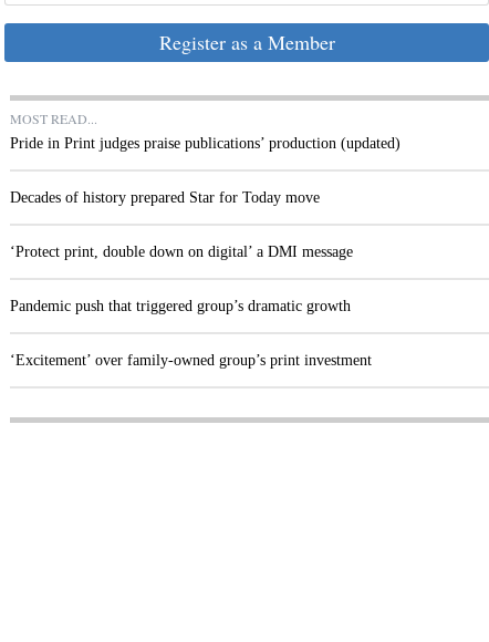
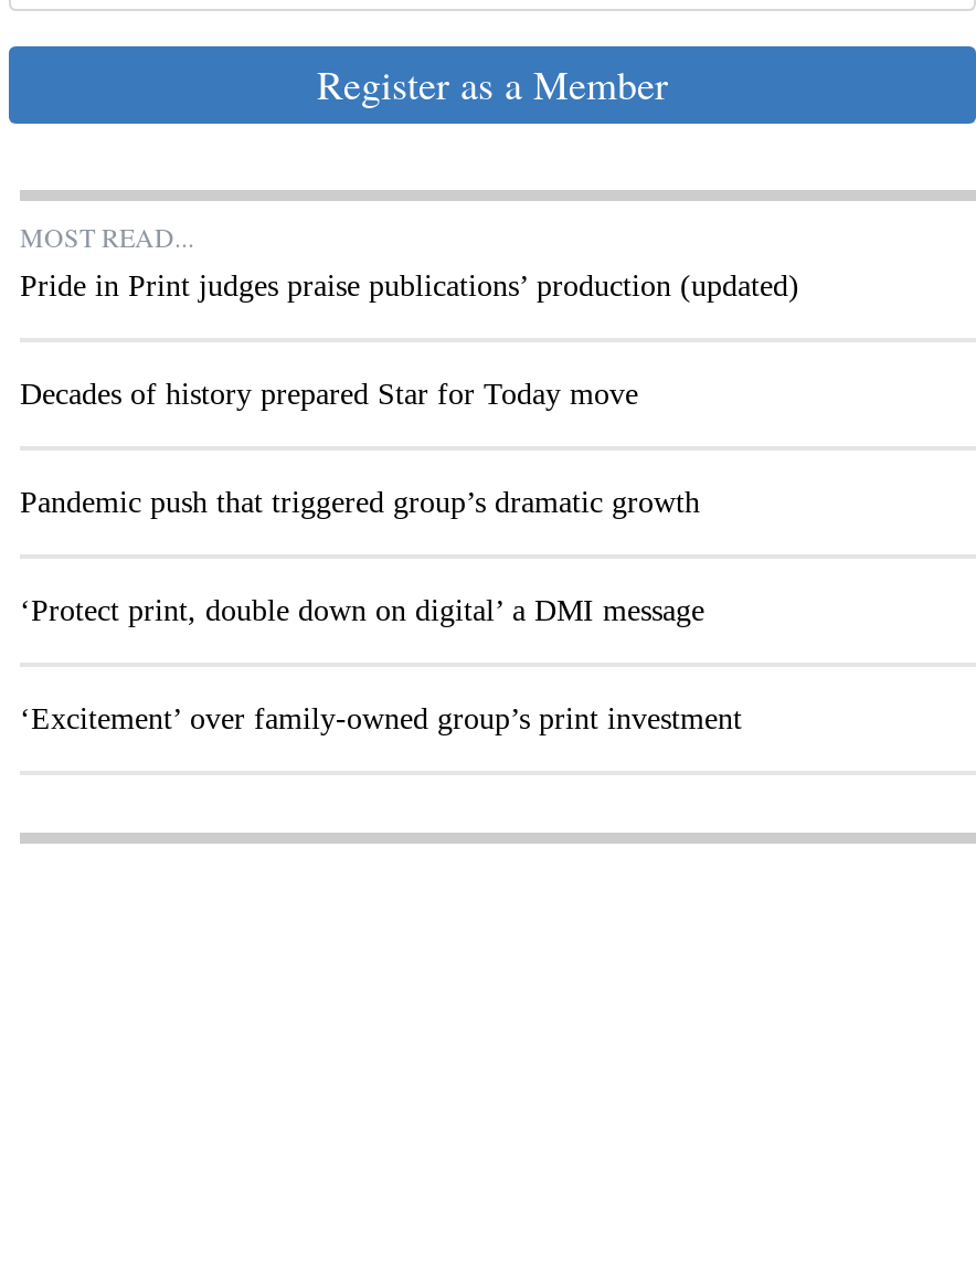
moved [10,243,353,260] -> [20,593,704,626]: ‘Protect print, double down on digital’ a DMI message
moved [10,297,351,314] -> [20,485,700,518]: Pandemic push that triggered group’s dramatic growth

